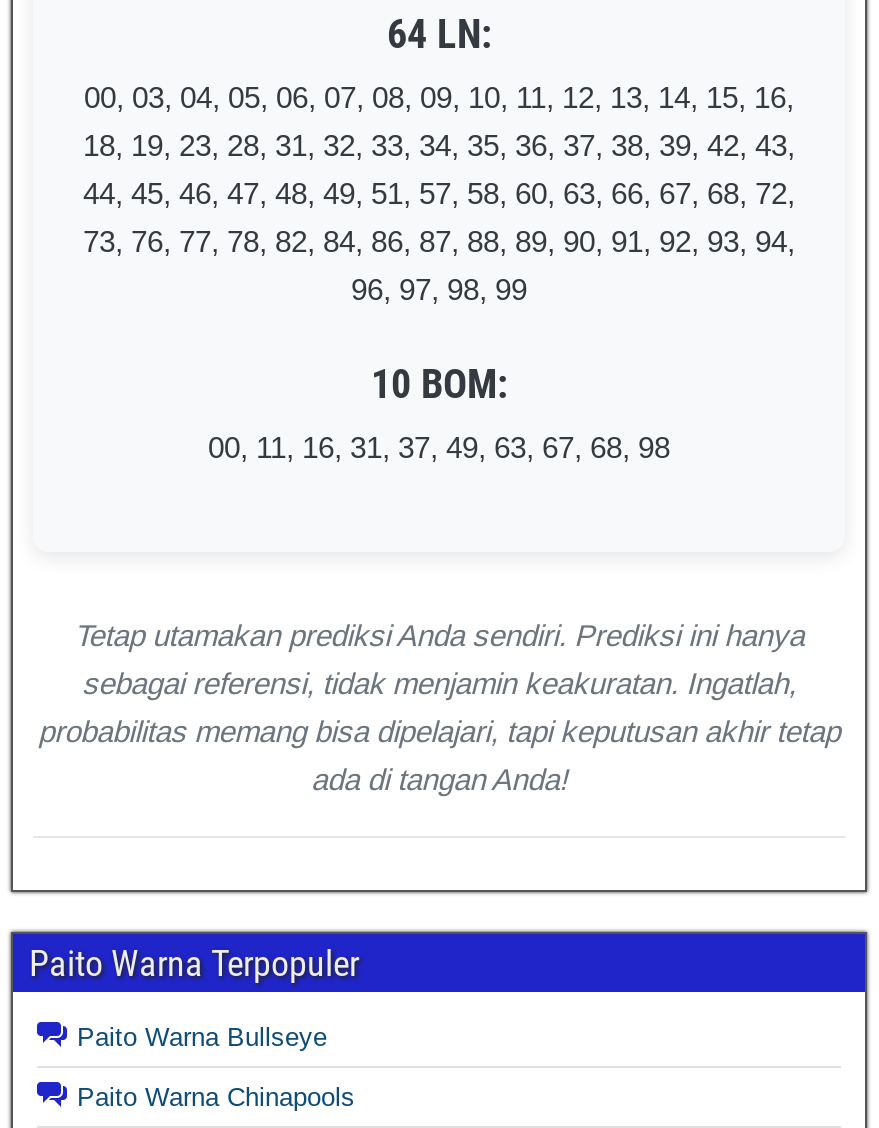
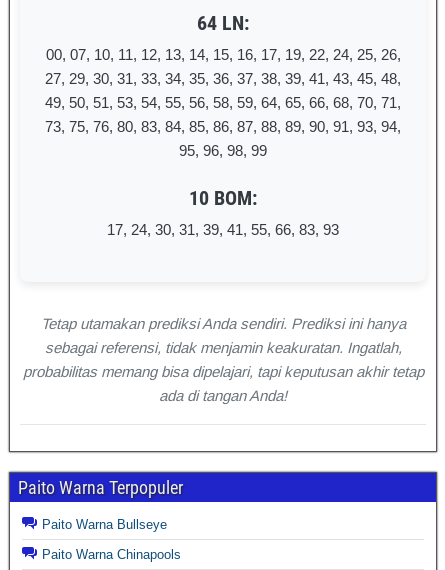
[84,80,794,114] 00, 03, 04, 05, 06, 07, 08, 09, 10, 11, 12, 13, 14, 15, 16, -> [45,46,400,63] 00, 07, 10, 11, 12, 13, 14, 15, 16, 17, 19, 22, 24, 25, 26,
[83,128,795,162] 18, 19, 23, 28, 31, 32, 33, 34, 35, 36, 37, 38, 39, 42, 43, -> [45,70,401,87] 27, 29, 30, 31, 33, 34, 35, 36, 37, 38, 39, 41, 43, 45, 48,
[83,176,795,210] 44, 45, 46, 47, 48, 49, 51, 57, 58, 60, 63, 66, 67, 68, 72, -> [45,94,401,111] 49, 50, 51, 53, 54, 55, 56, 58, 59, 64, 65, 66, 68, 70, 71,
[83,224,795,258] 73, 76, 77, 78, 82, 84, 86, 87, 88, 89, 90, 91, 92, 93, 94, -> [45,118,401,135] 73, 75, 76, 80, 83, 84, 85, 86, 87, 88, 89, 90, 91, 93, 94,
[351,272,527,306] 96, 97, 98, 99 -> [179,142,267,159] 95, 96, 98, 99
[208,430,670,464] 00, 11, 16, 31, 37, 49, 63, 67, 68, 98 -> [107,221,339,238] 17, 24, 30, 31, 39, 41, 55, 66, 83, 93

